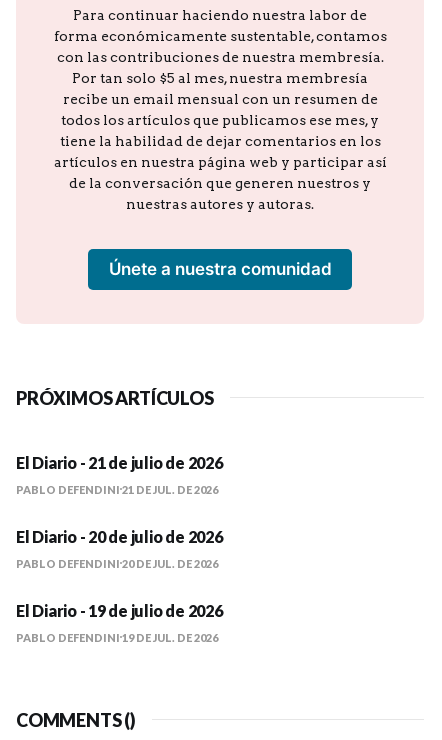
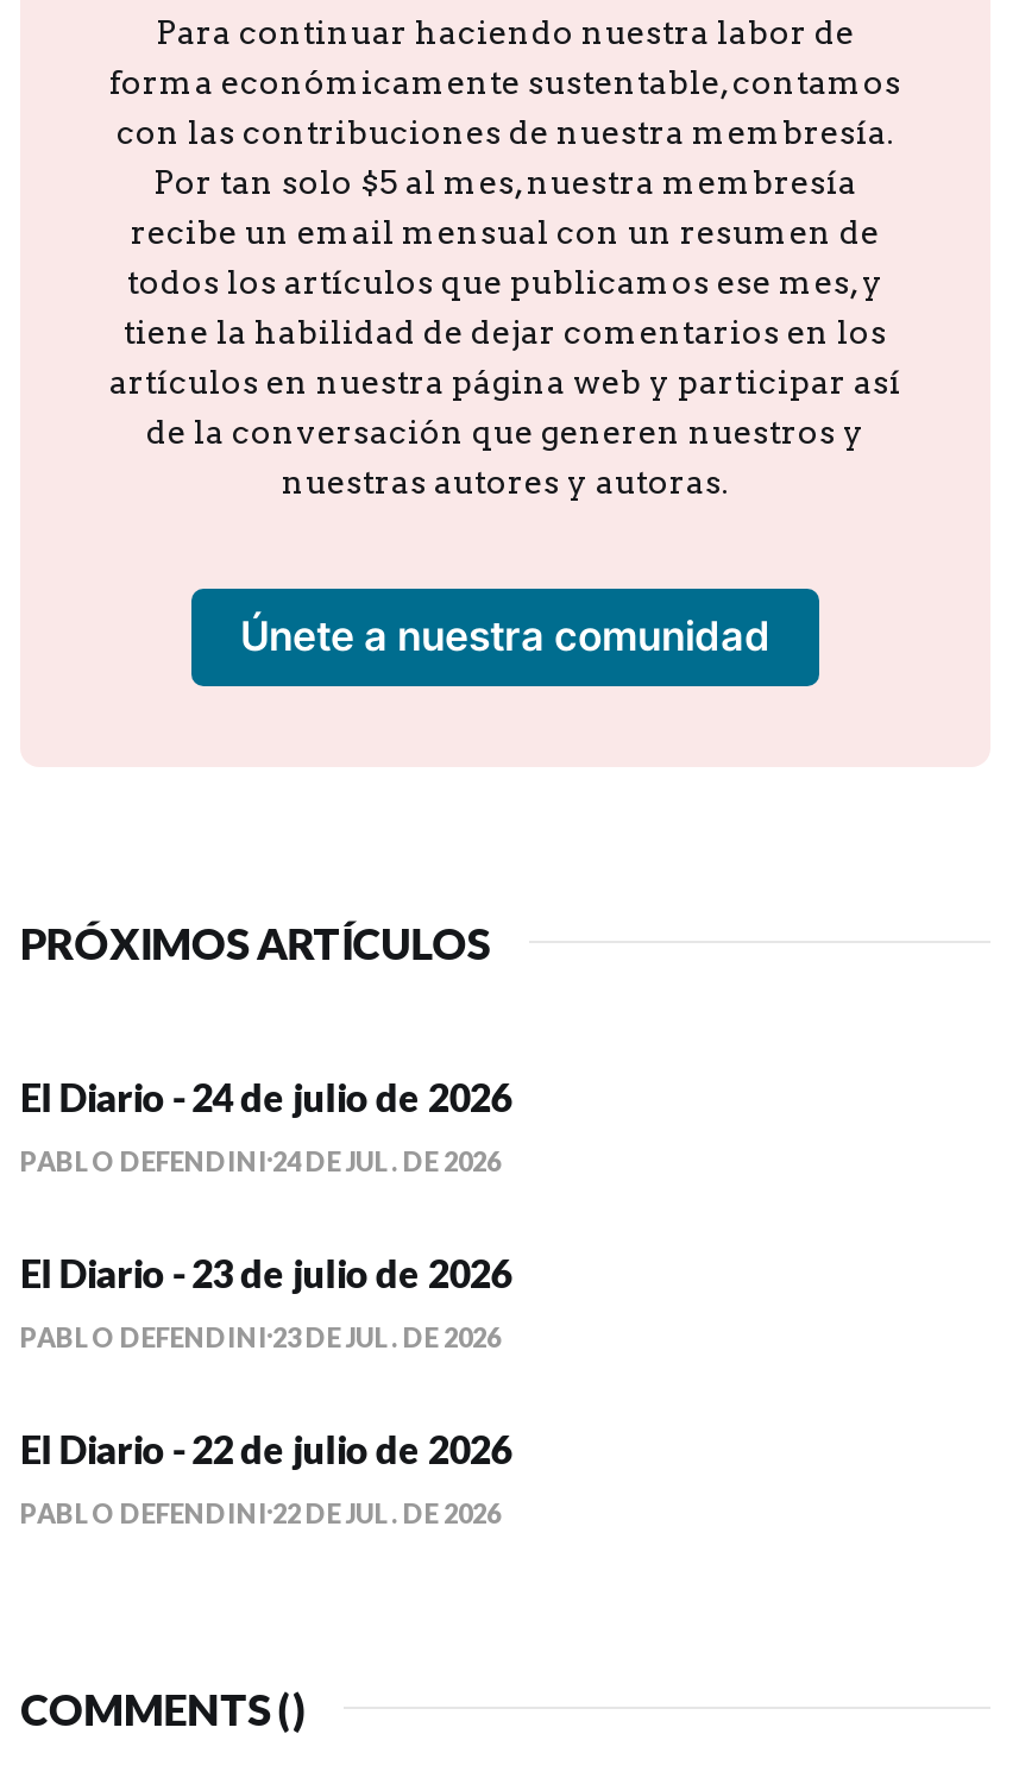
[16,453,223,472] El Diario - 21 de julio de 2026 -> [20,1074,512,1119] El Diario - 24 de julio de 2026
[16,483,218,496] PABLO DEFENDINI 21 DE JUL. DE 2026 -> [20,1145,501,1176] PABLO DEFENDINI 24 DE JUL. DE 2026
[16,527,223,546] El Diario - 20 de julio de 2026 -> [20,1250,512,1295] El Diario - 23 de julio de 2026
[16,557,218,570] PABLO DEFENDINI 20 DE JUL. DE 2026 -> [20,1321,501,1352] PABLO DEFENDINI 23 DE JUL. DE 2026
[16,601,223,620] El Diario - 19 de julio de 2026 -> [20,1426,512,1471] El Diario - 22 de julio de 2026
[16,631,218,644] PABLO DEFENDINI 19 DE JUL. DE 2026 -> [20,1497,501,1528] PABLO DEFENDINI 22 DE JUL. DE 2026

